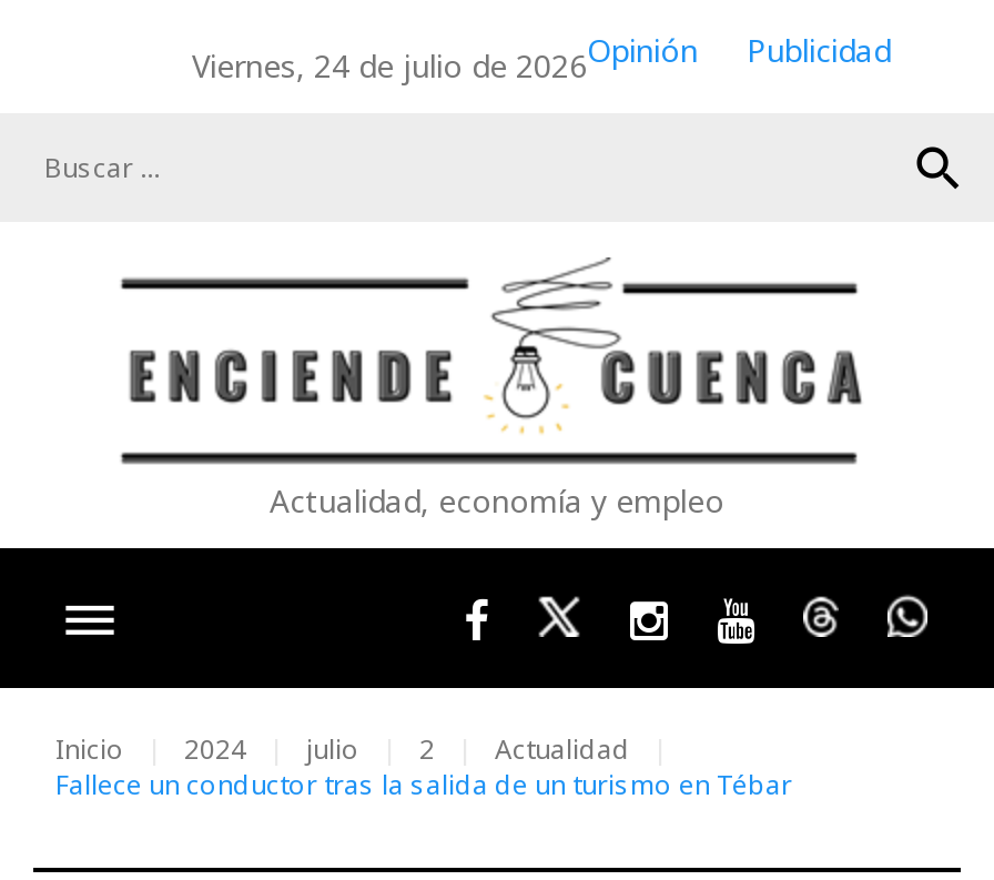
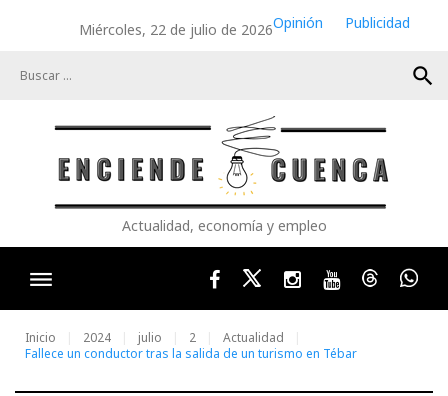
[192,29,698,86] Viernes, 24 de julio de 2026Opinión -> [78,13,322,39] Miércoles, 22 de julio de 2026Opinión

